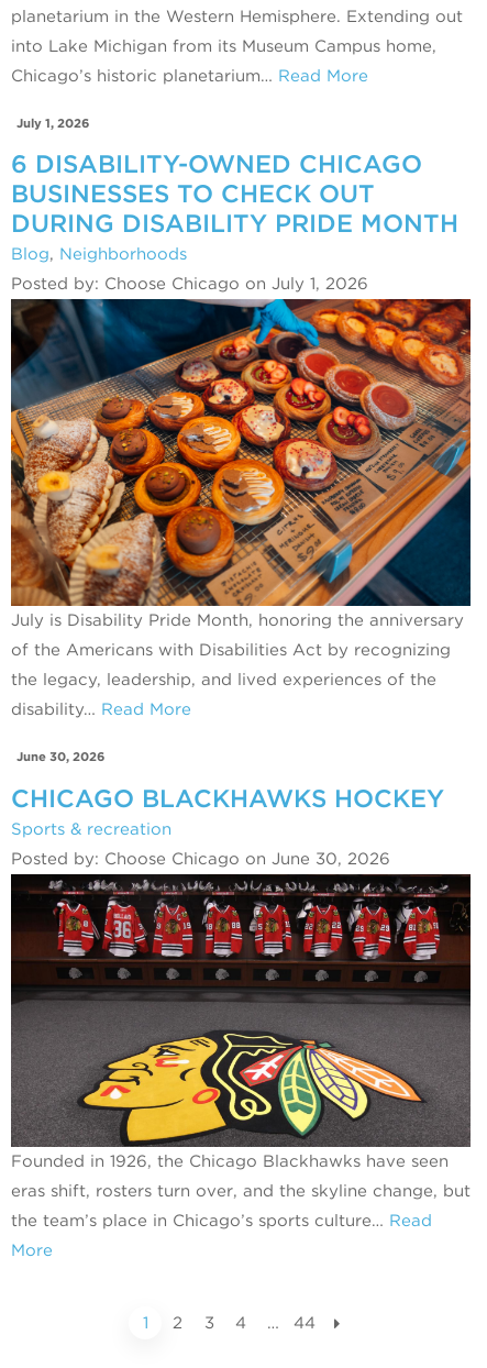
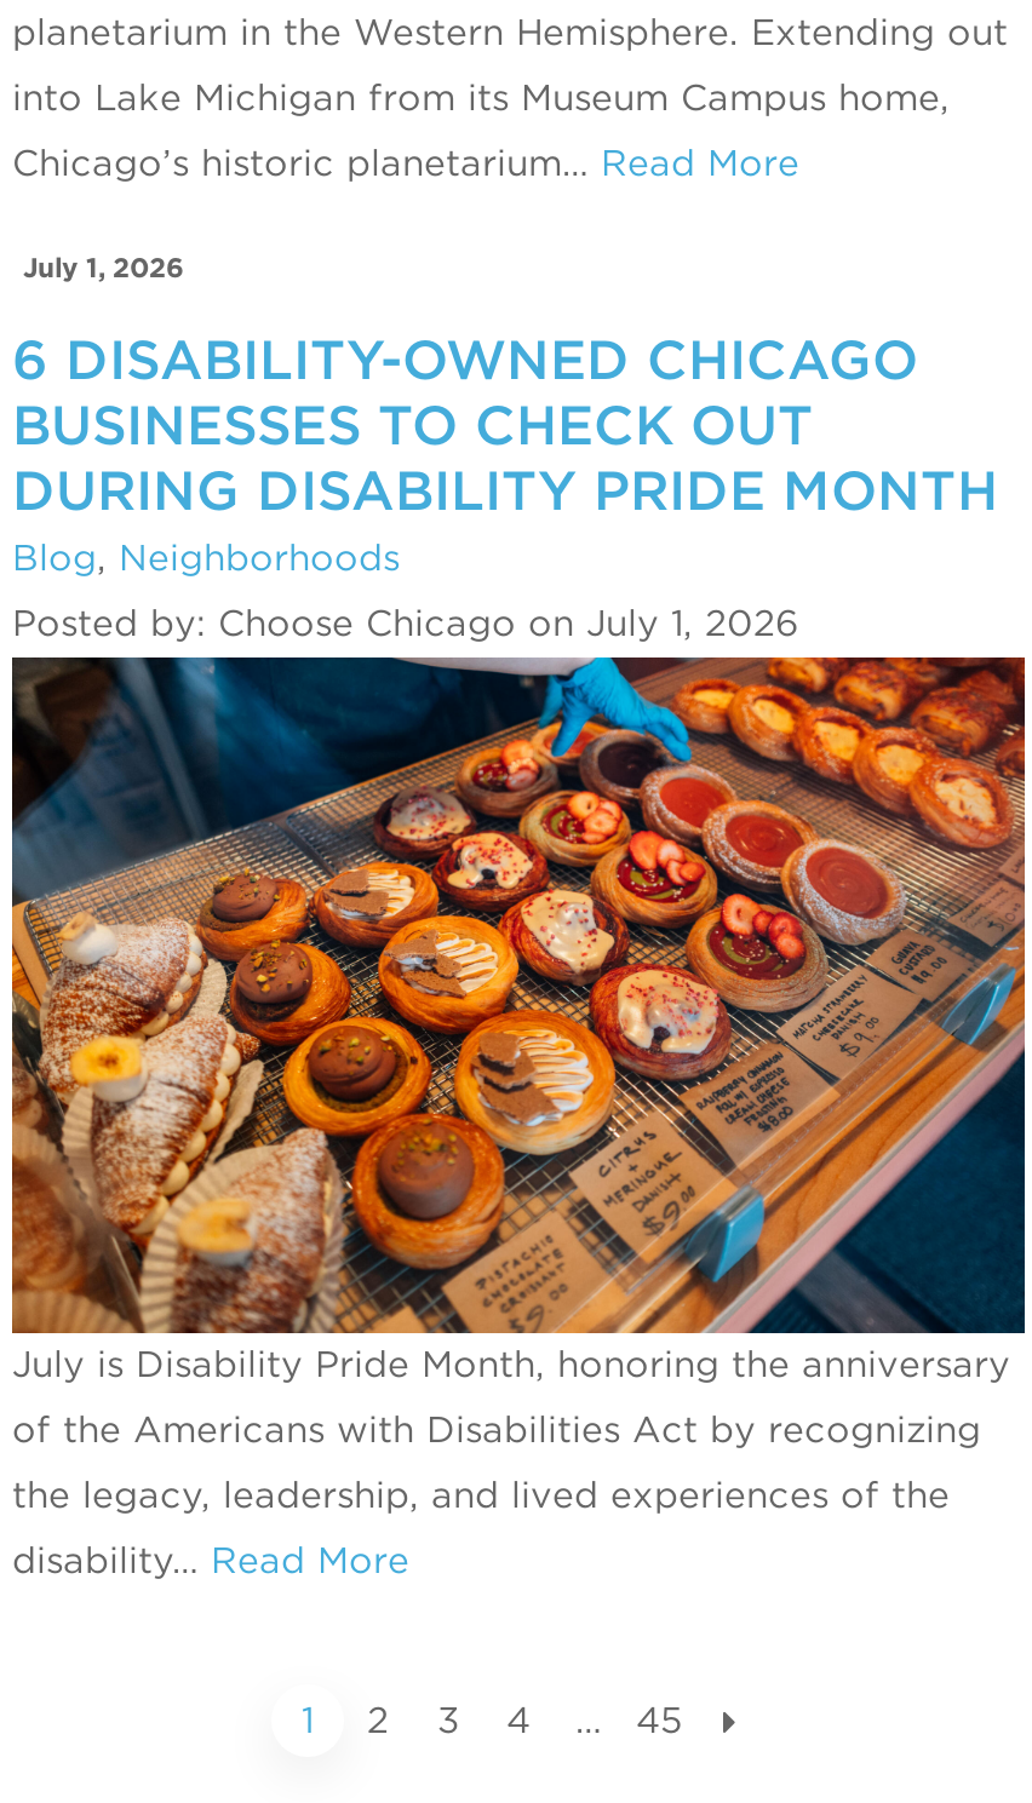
[11,749,444,868] June 30, 2026 | CHICAGO BLACKHAWKS HOCKEY | Sports & recreation | Posted by: Choose Chicago on June 30, 2026 -> none
[10,873,472,1260] [image] | Founded in 1926, the Chicago Blackhawks have seen | eras shift, rosters turn over, and the skyline change, but | the team’s place in Chicago’s sports culture… Read | More -> none
[294,1313,316,1333] 44 -> [636,1699,682,1742] 45

